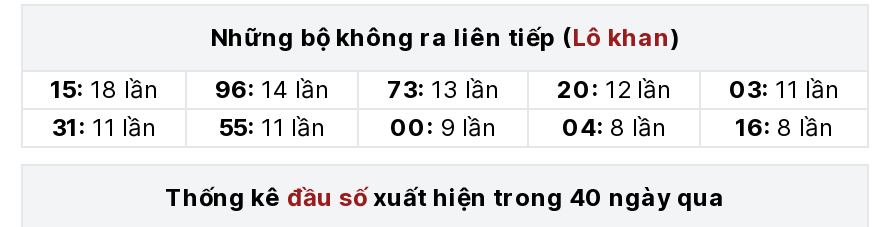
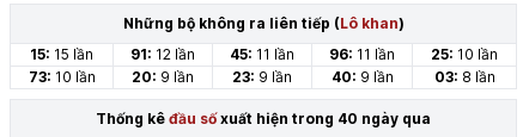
[50,74,158,104] 15: 18 lần -> [30,45,93,63] 15: 15 lần
[215,74,329,104] 96: 14 lần -> [130,45,195,63] 91: 12 lần
[387,74,499,104] 73: 13 lần -> [230,45,294,63] 45: 11 lần
[557,74,671,104] 20: 12 lần -> [329,45,395,63] 96: 11 lần
[729,74,839,104] 03: 11 lần -> [431,45,498,63] 25: 10 lần
[52,112,156,142] 31: 11 lần -> [28,68,95,86] 73: 10 lần
[219,112,325,142] 55: 11 lần -> [132,68,194,86] 20: 9 lần
[390,112,496,142] 00: 9 lần -> [232,68,292,86] 23: 9 lần
[562,112,666,142] 04: 8 lần -> [331,68,393,86] 40: 9 lần
[735,112,833,142] 16: 8 lần -> [434,68,495,86] 03: 8 lần

